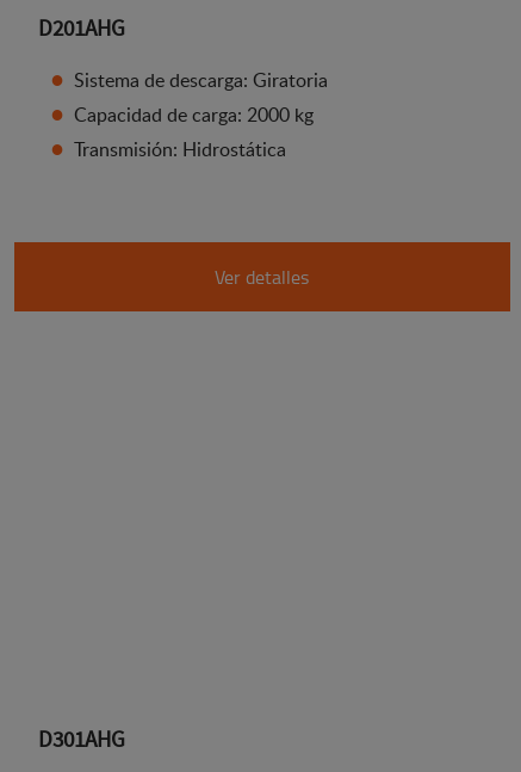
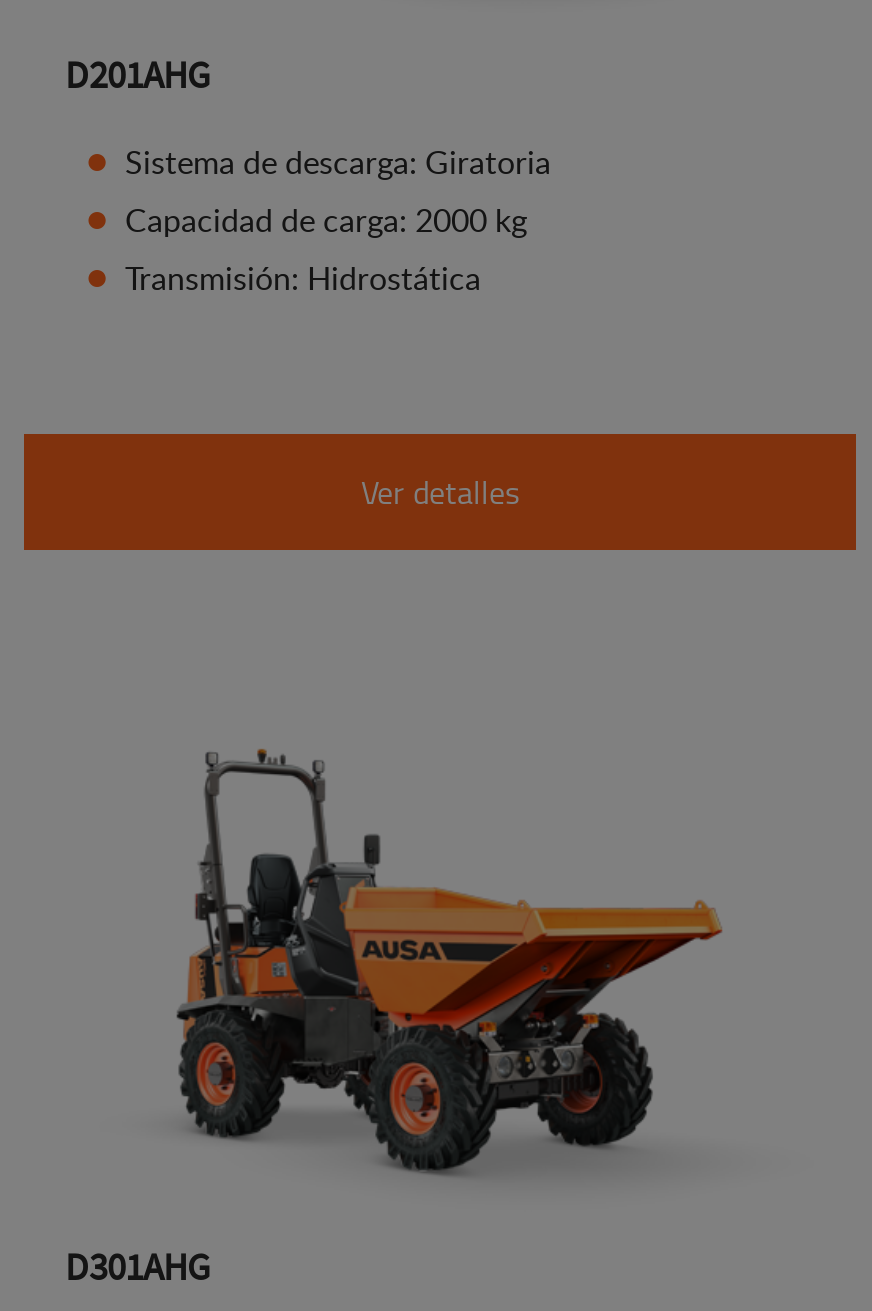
none -> [176,748,724,1180] [image]

